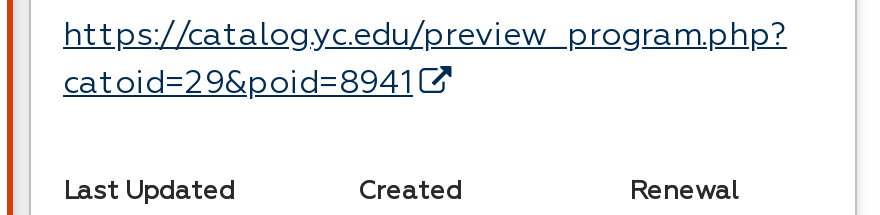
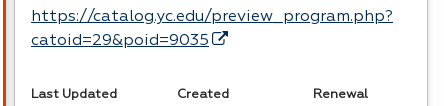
[63,69,413,101] catoid=29&poid=8941 -> [31,33,209,49] catoid=29&poid=9035

